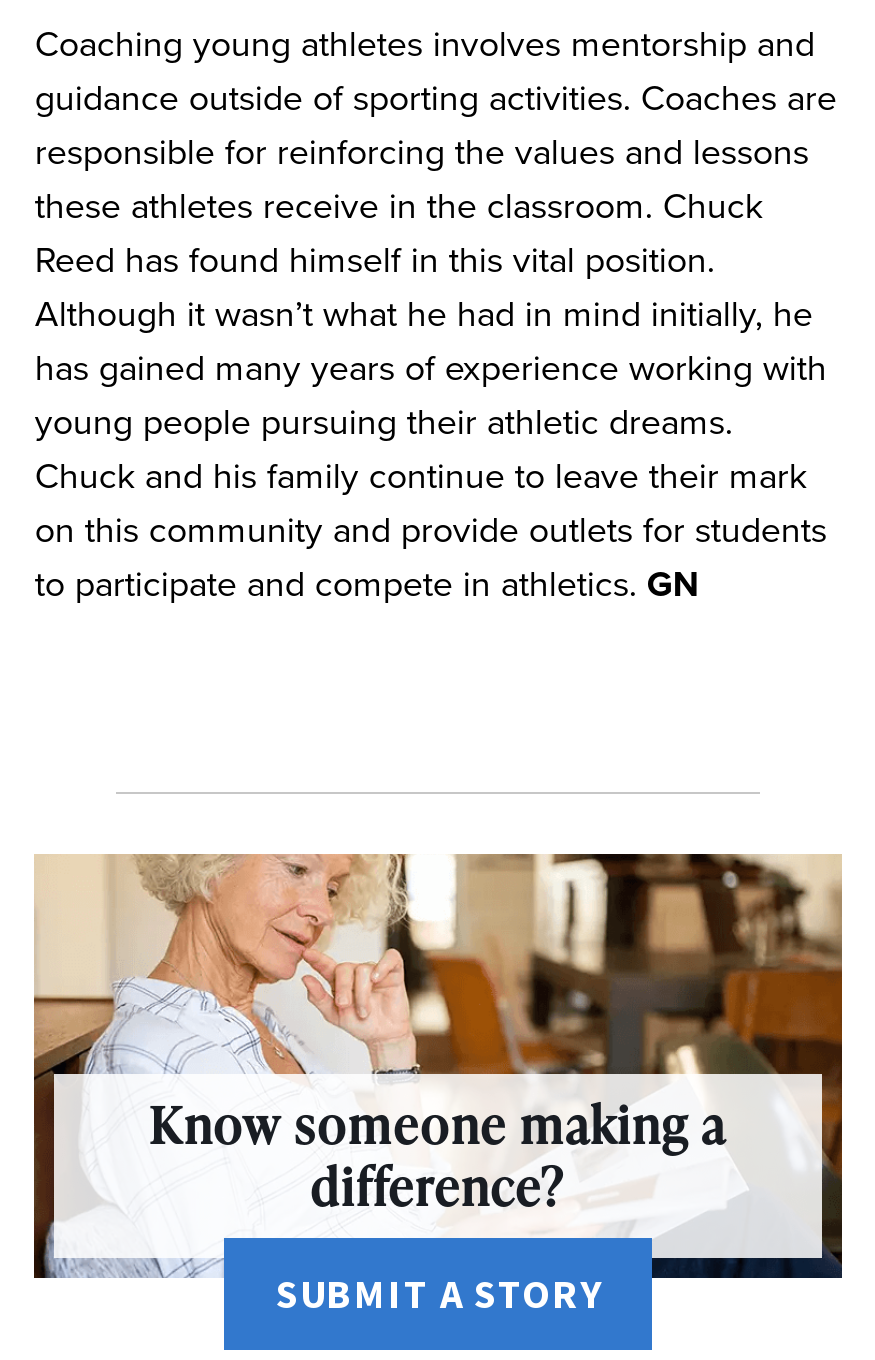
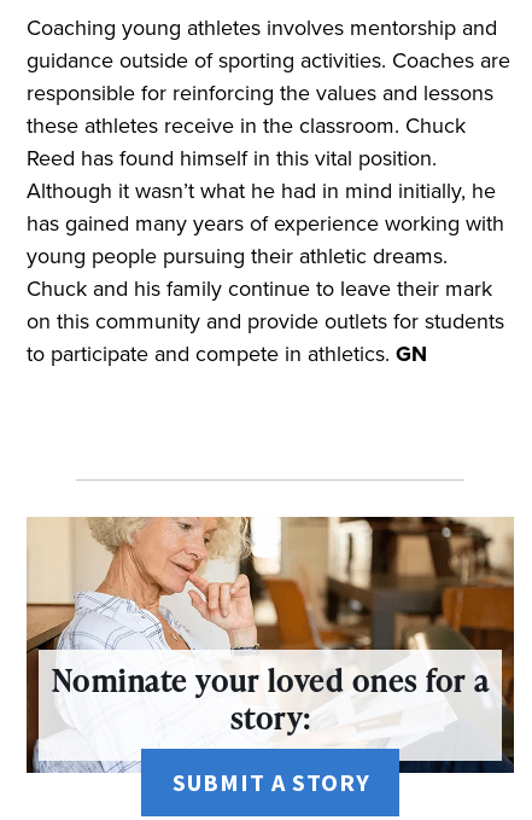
[150,1090,726,1222] Know someone making a | difference? -> [51,660,489,739] Nominate your loved ones for a | story:

